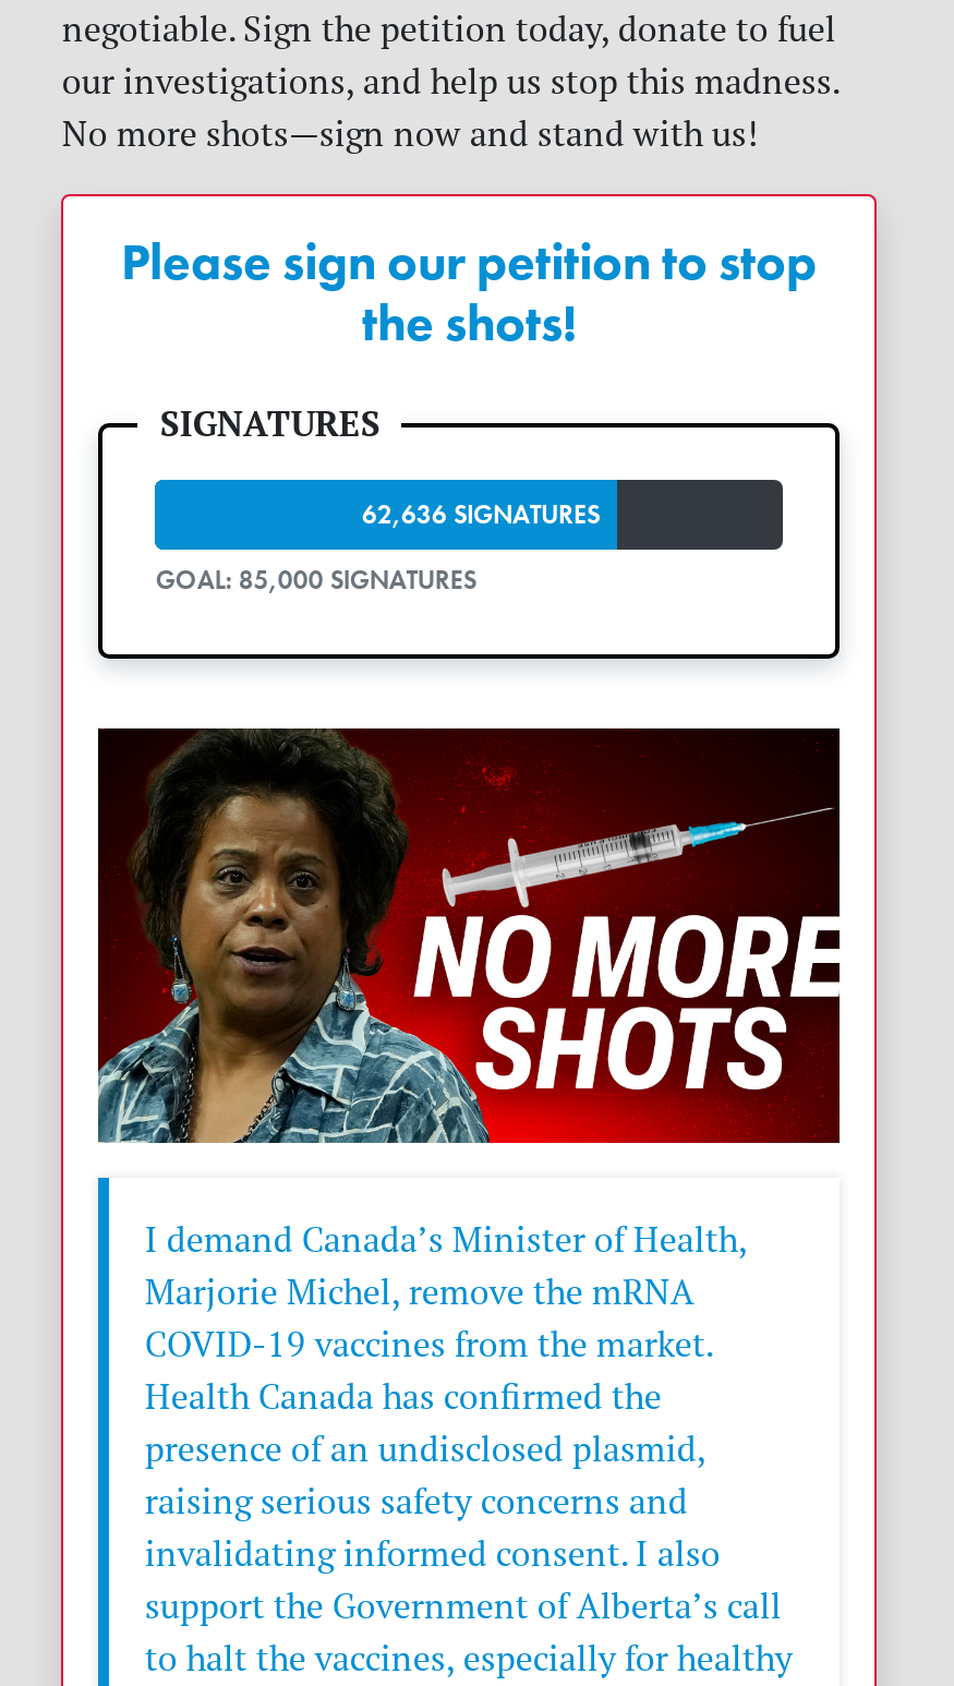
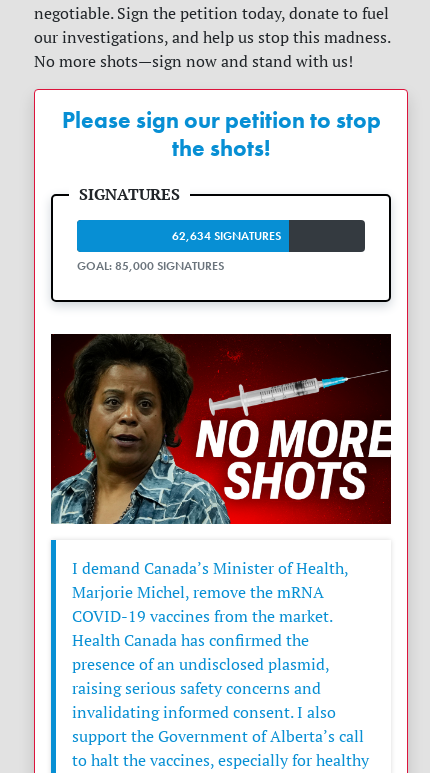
[362,496,600,531] 62,636 SIGNATURES -> [172,228,281,244] 62,634 SIGNATURES

